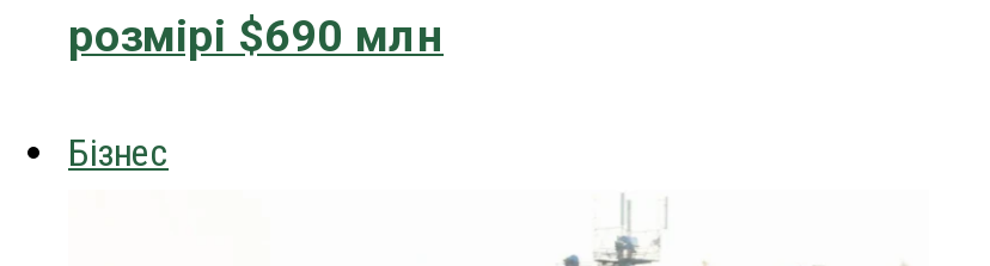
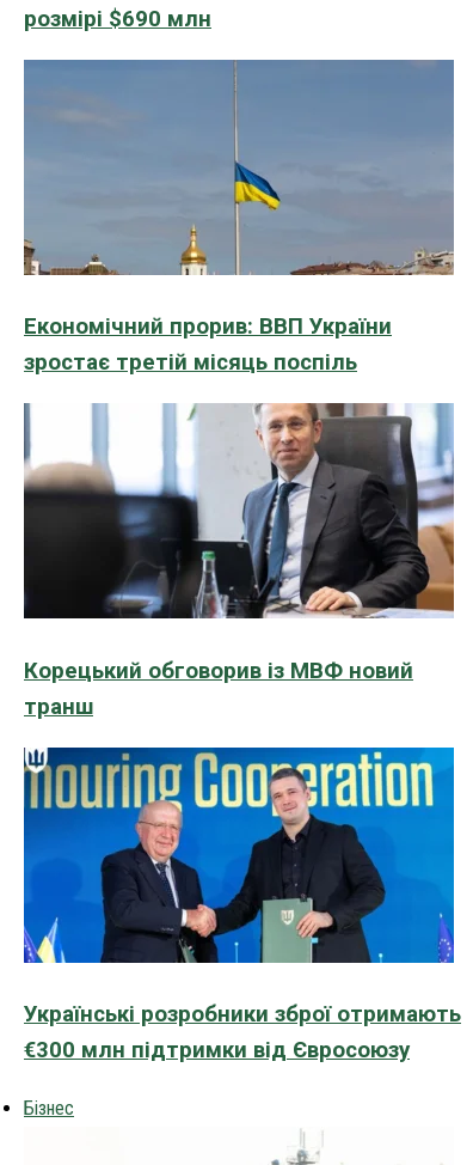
none -> [23,59,455,376] [image] | Економічний прорив: ВВП України | зростає третій місяць поспіль
none -> [23,402,455,720] [image] | Корецький обговорив із МВФ новий | транш
none -> [23,746,461,1064] [image] | Українські розробники зброї отримають | €300 млн підтримки від Євросоюзу

